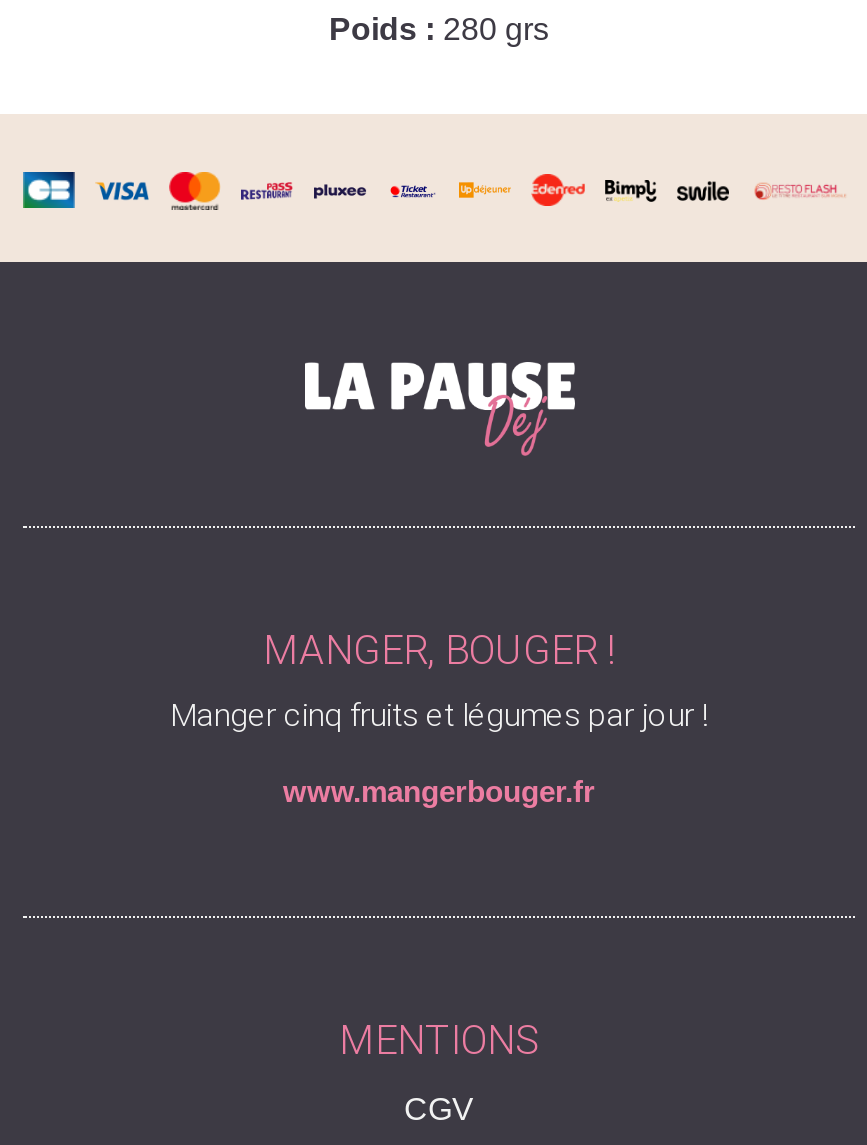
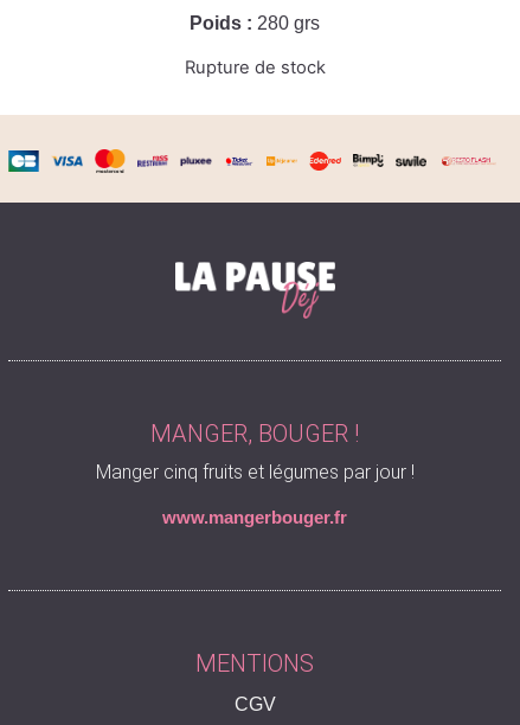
none -> [184,57,325,78] Rupture de stock

